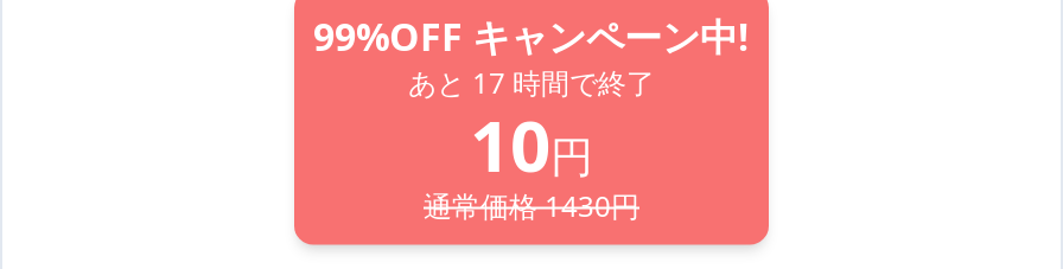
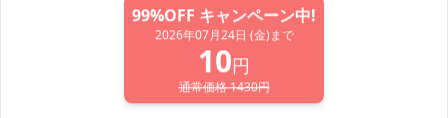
[408,63,655,104] あと 17 時間で終了 -> [154,27,293,44] 2026年07月24日 (金)まで

